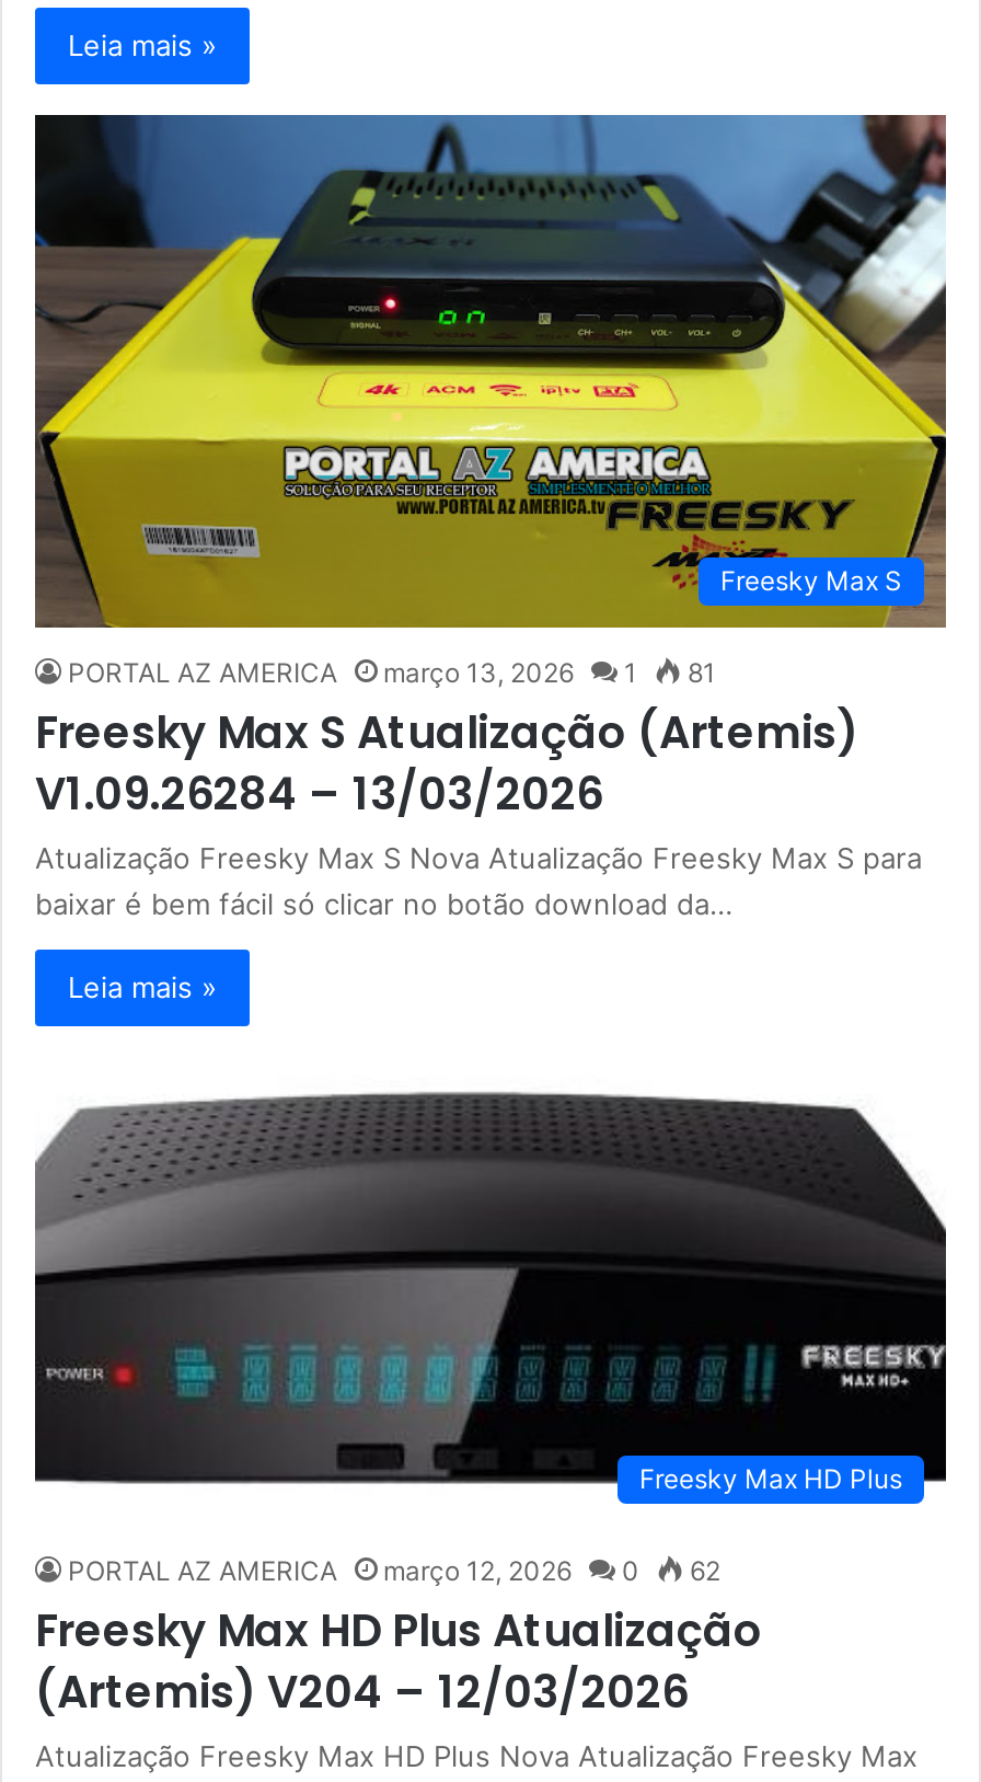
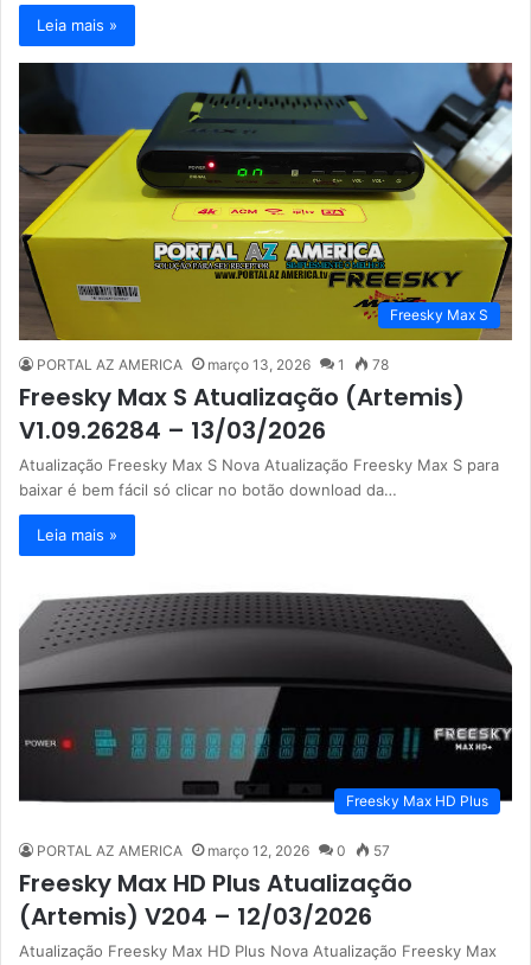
[68,656,716,689] PORTAL AZ AMERICA março 13, 2026 1 81 -> [37,356,389,374] PORTAL AZ AMERICA março 13, 2026 1 78
[68,1555,720,1588] PORTAL AZ AMERICA março 12, 2026 0 62 -> [37,842,390,860] PORTAL AZ AMERICA março 12, 2026 0 57

